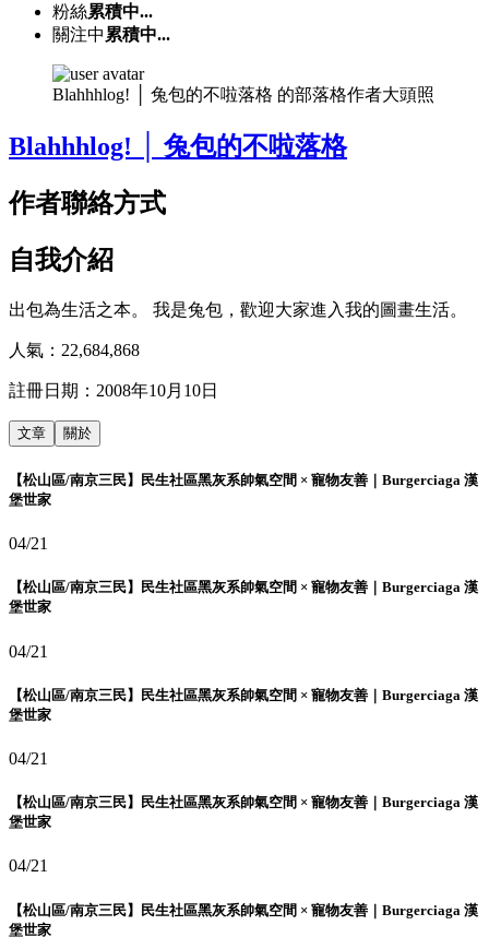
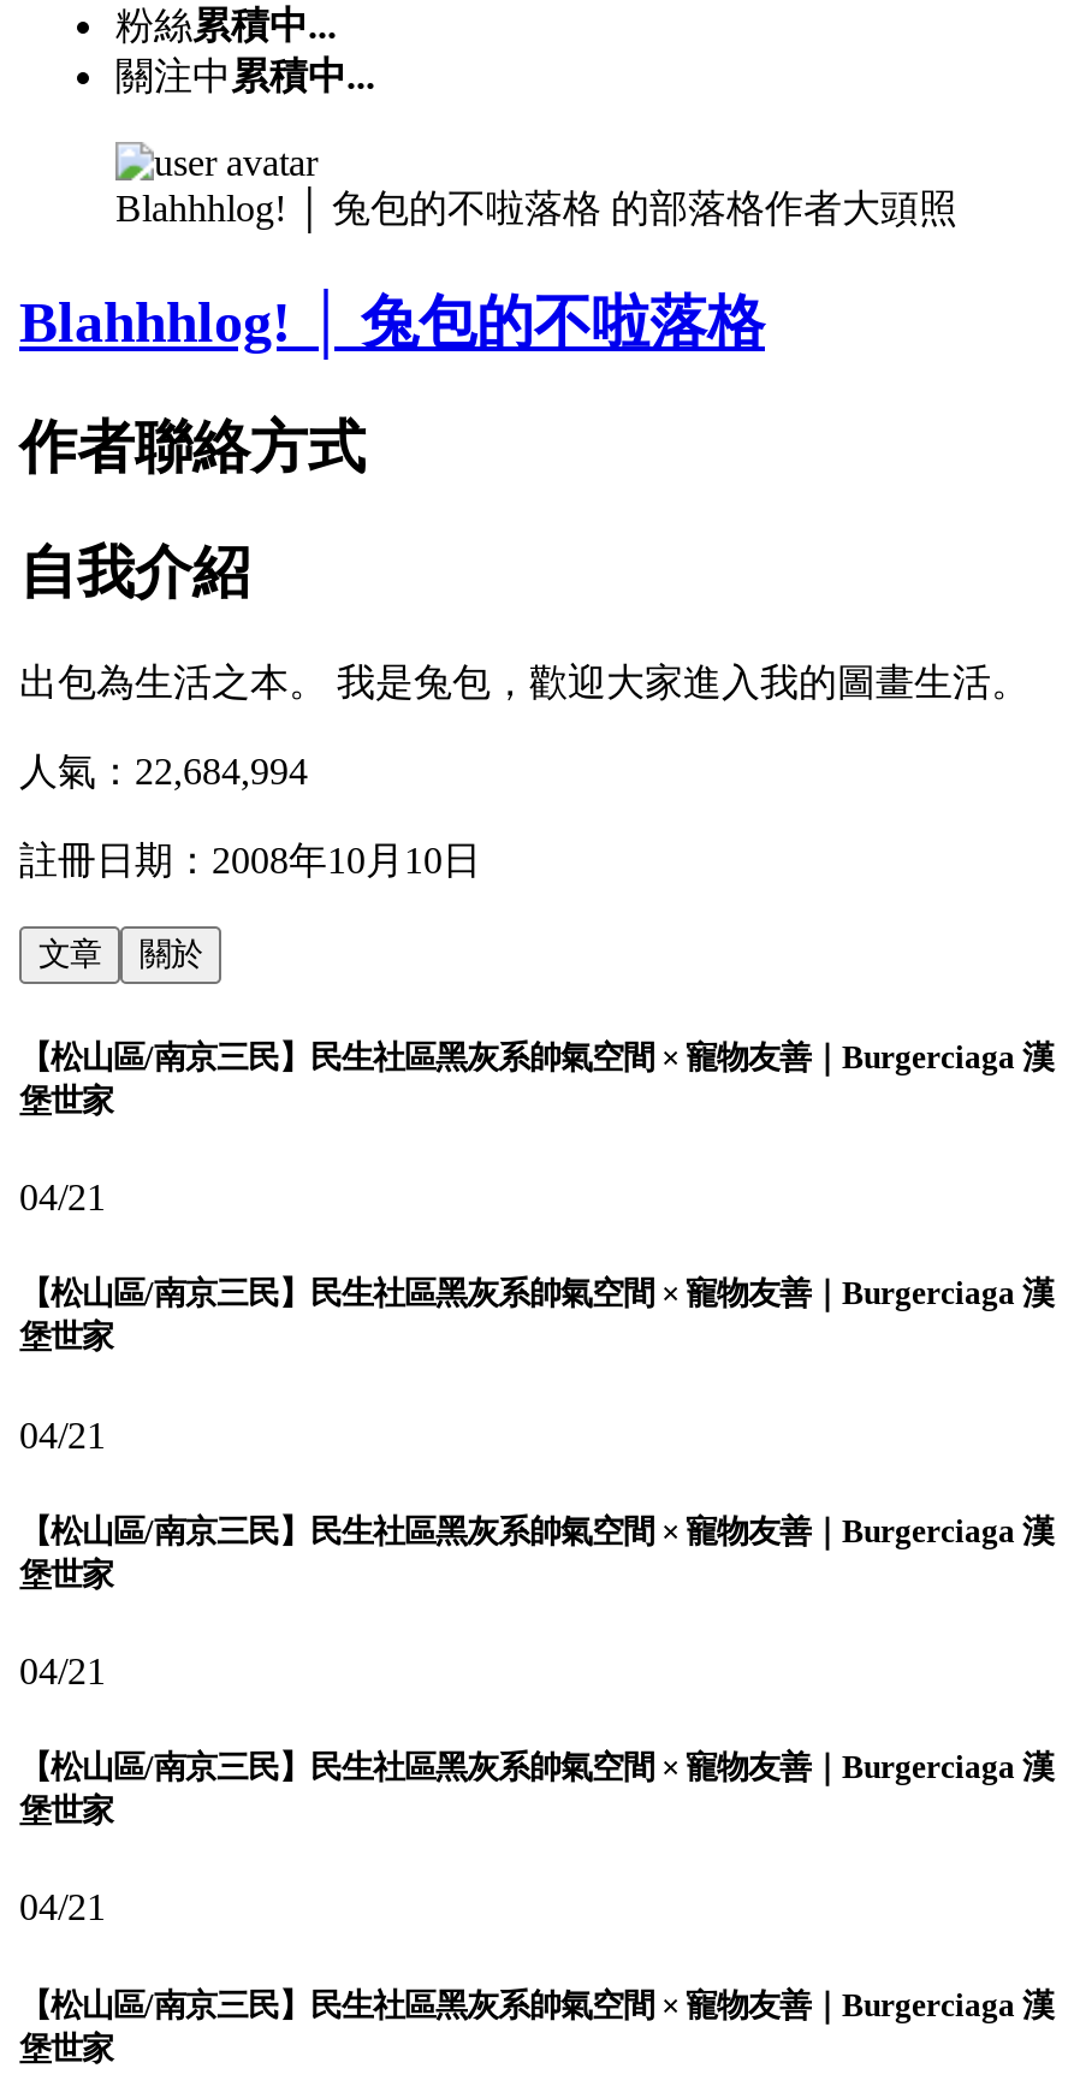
[9,341,140,359] 人氣：22,684,868 -> [19,751,308,792] 人氣：22,684,994

